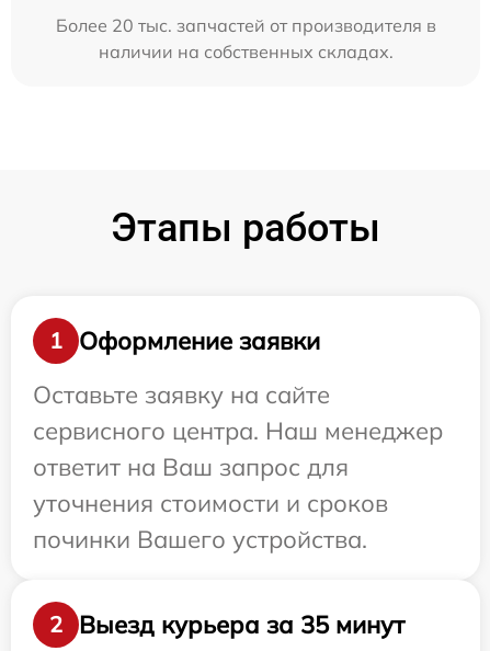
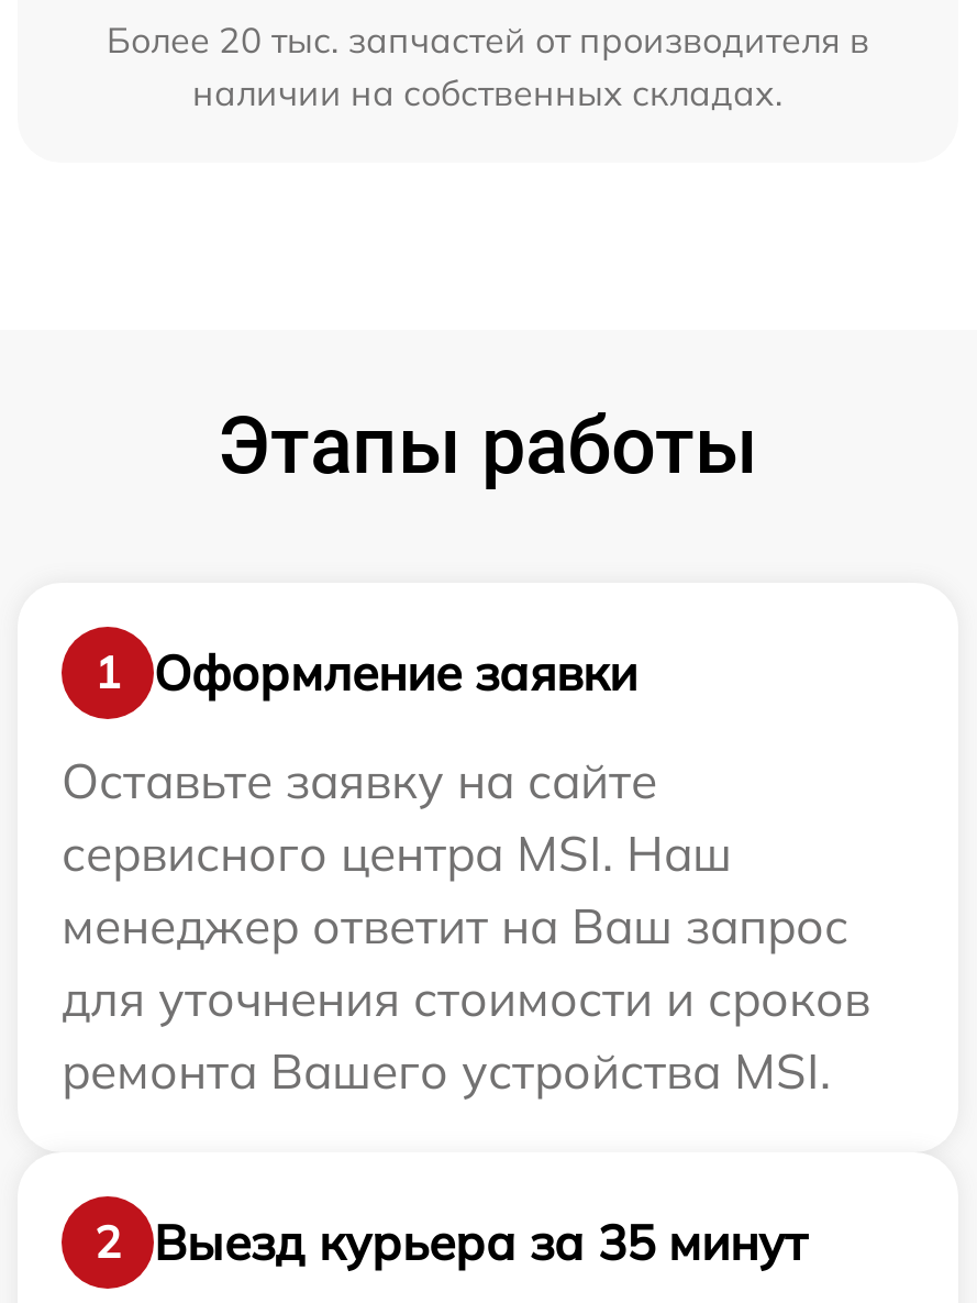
[33,416,443,555] сервисного центра. Наш менеджер | ответит на Ваш запрос для | уточнения стоимости и сроков | починки Вашего устройства. -> [62,823,870,1102] сервисного центра MSI. Наш | менеджер ответит на Ваш запрос | для уточнения стоимости и сроков | ремонта Вашего устройства MSI.

